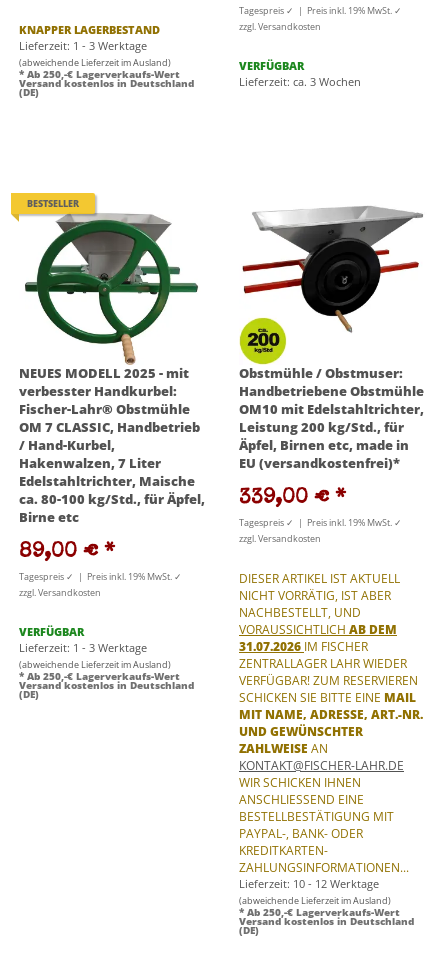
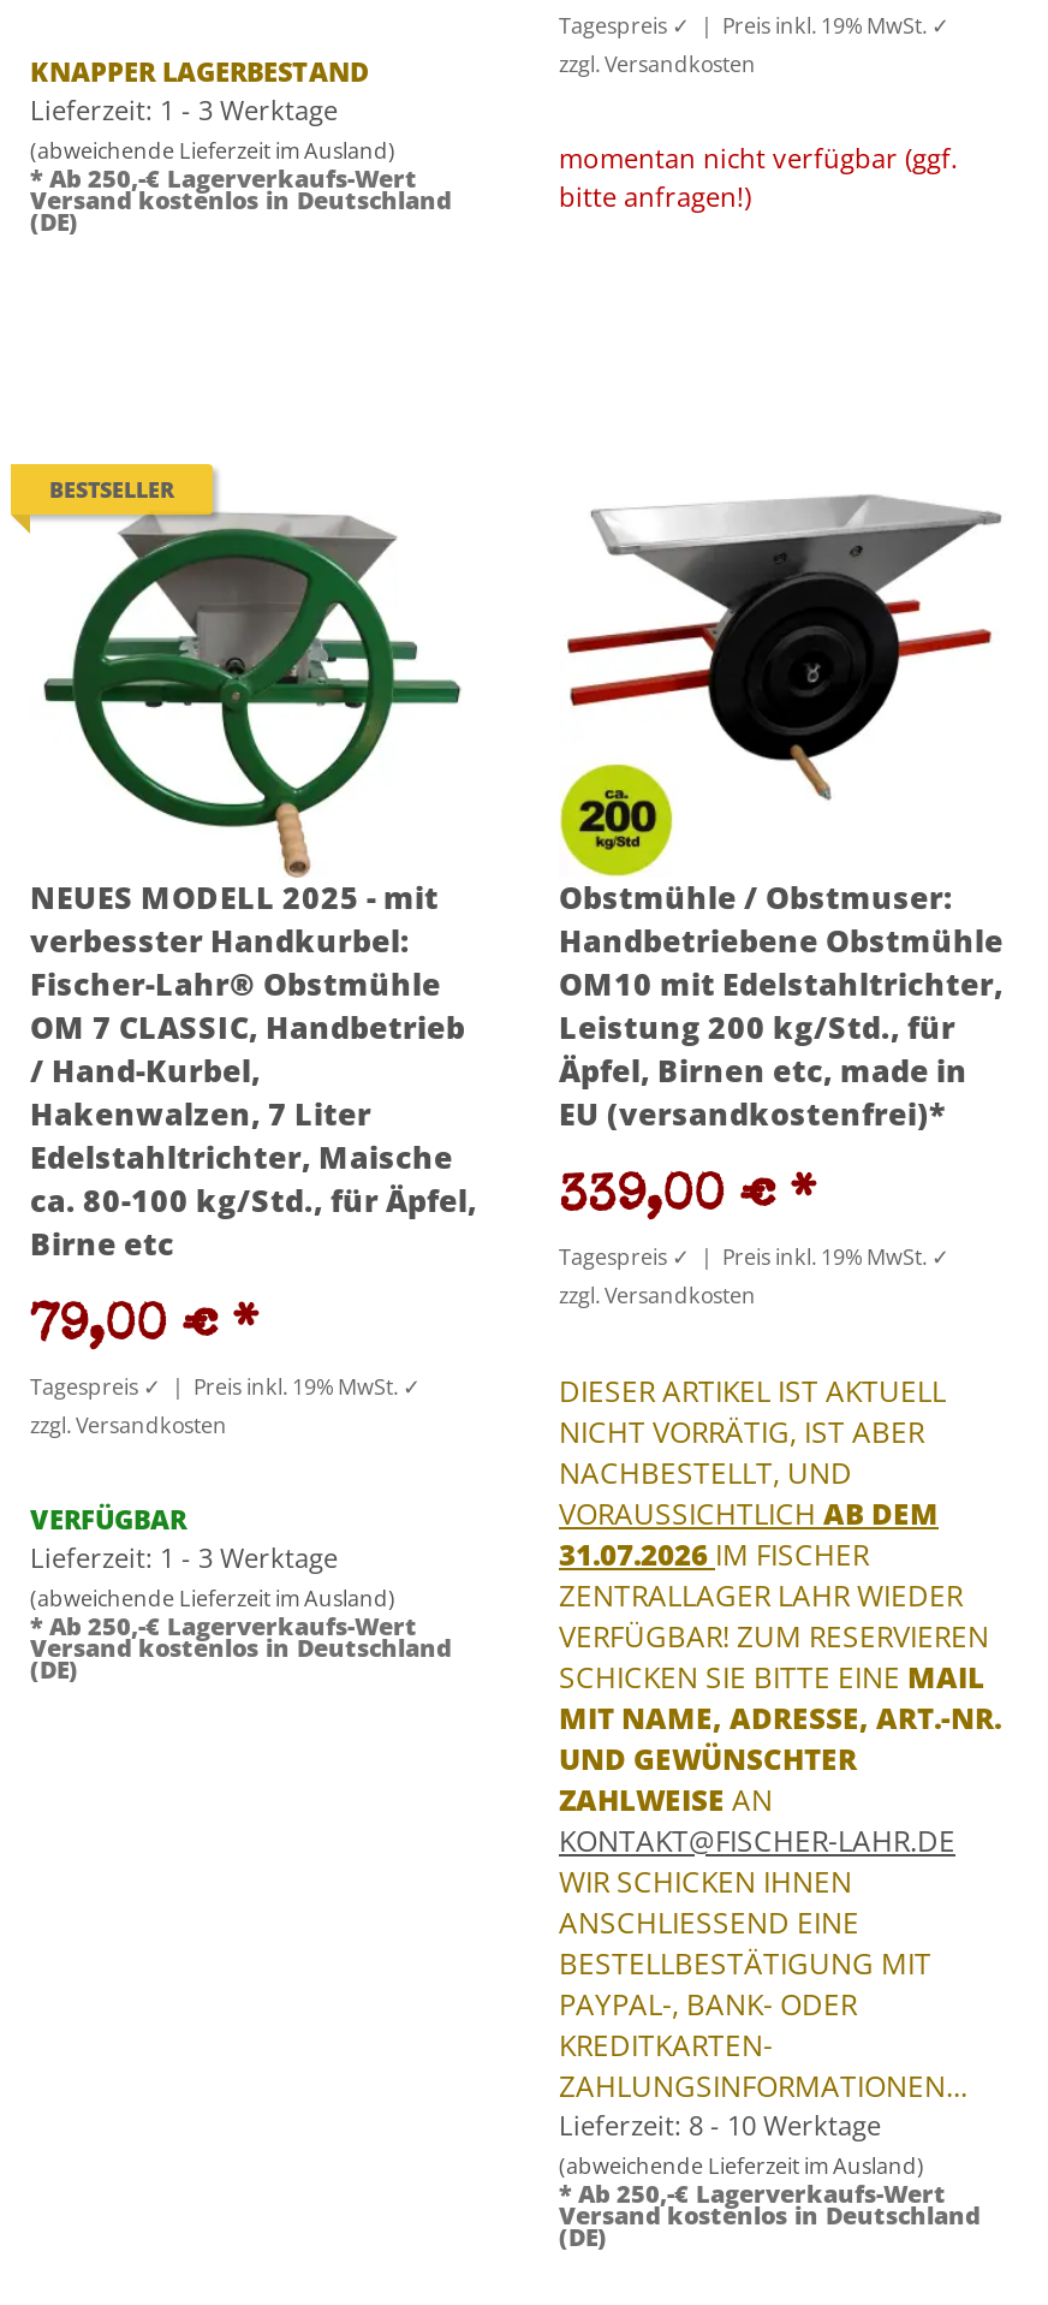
[239,58,361,89] VERFÜGBAR | Lieferzeit: ca. 3 Wochen -> [559,139,958,214] momentan nicht verfügbar (ggf. | bitte anfragen!)
[19,542,115,563] 89,00 €* -> [30,1303,258,1354] 79,00 €*
[239,876,379,891] Lieferzeit: 10 - 12 Werktage -> [559,2107,881,2143] Lieferzeit: 8 - 10 Werktage

